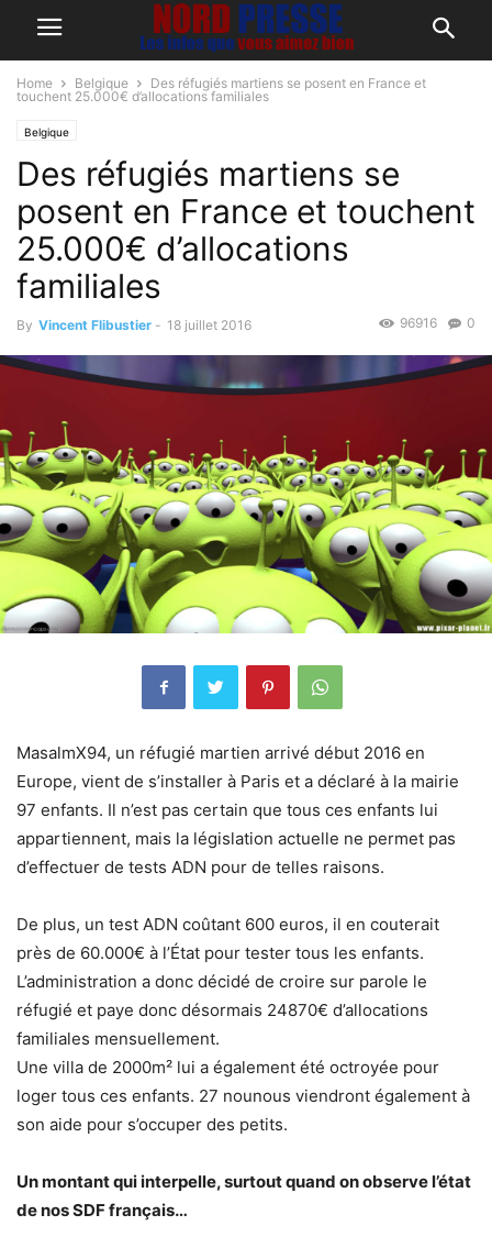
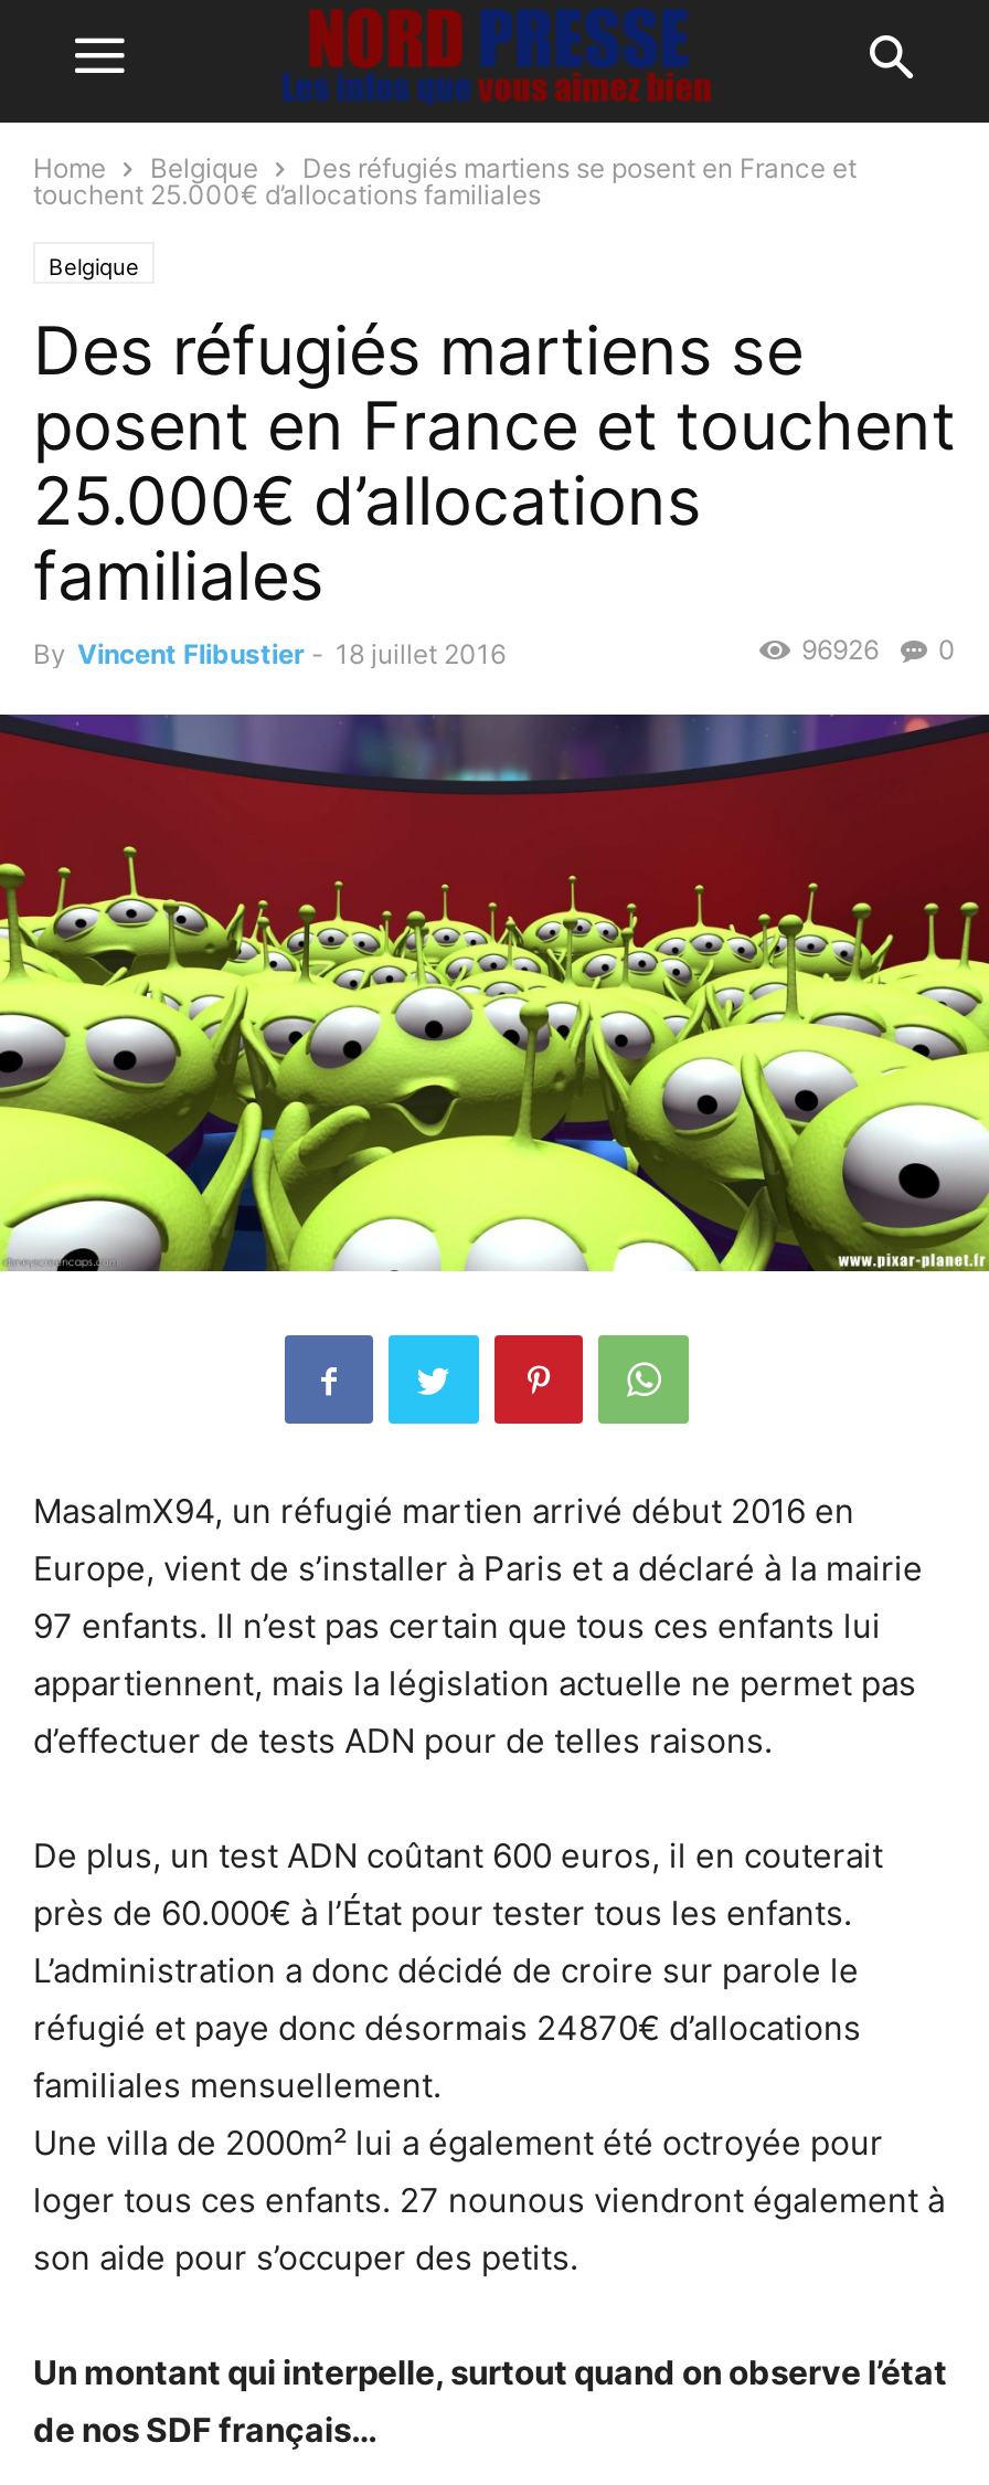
[400,314,476,331] 96916 0 -> [801,633,956,666] 96926 0

